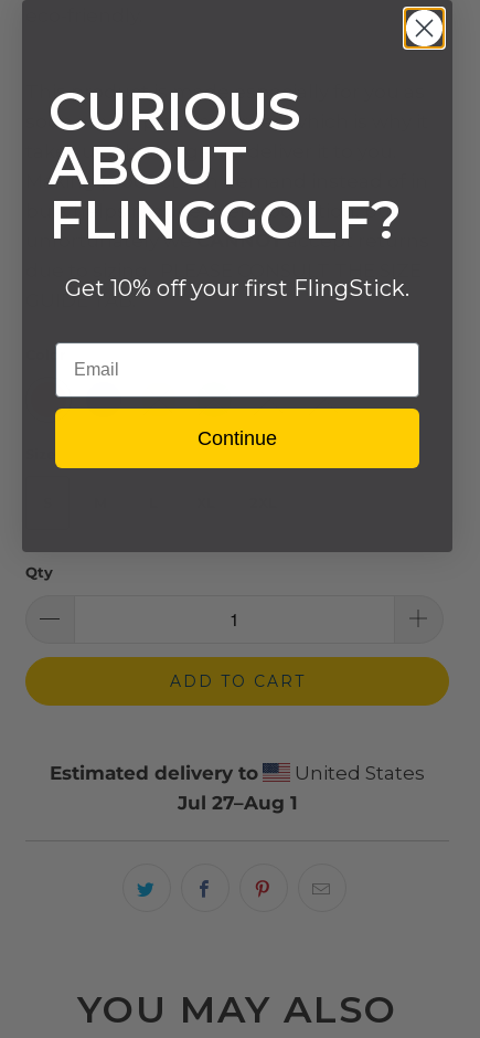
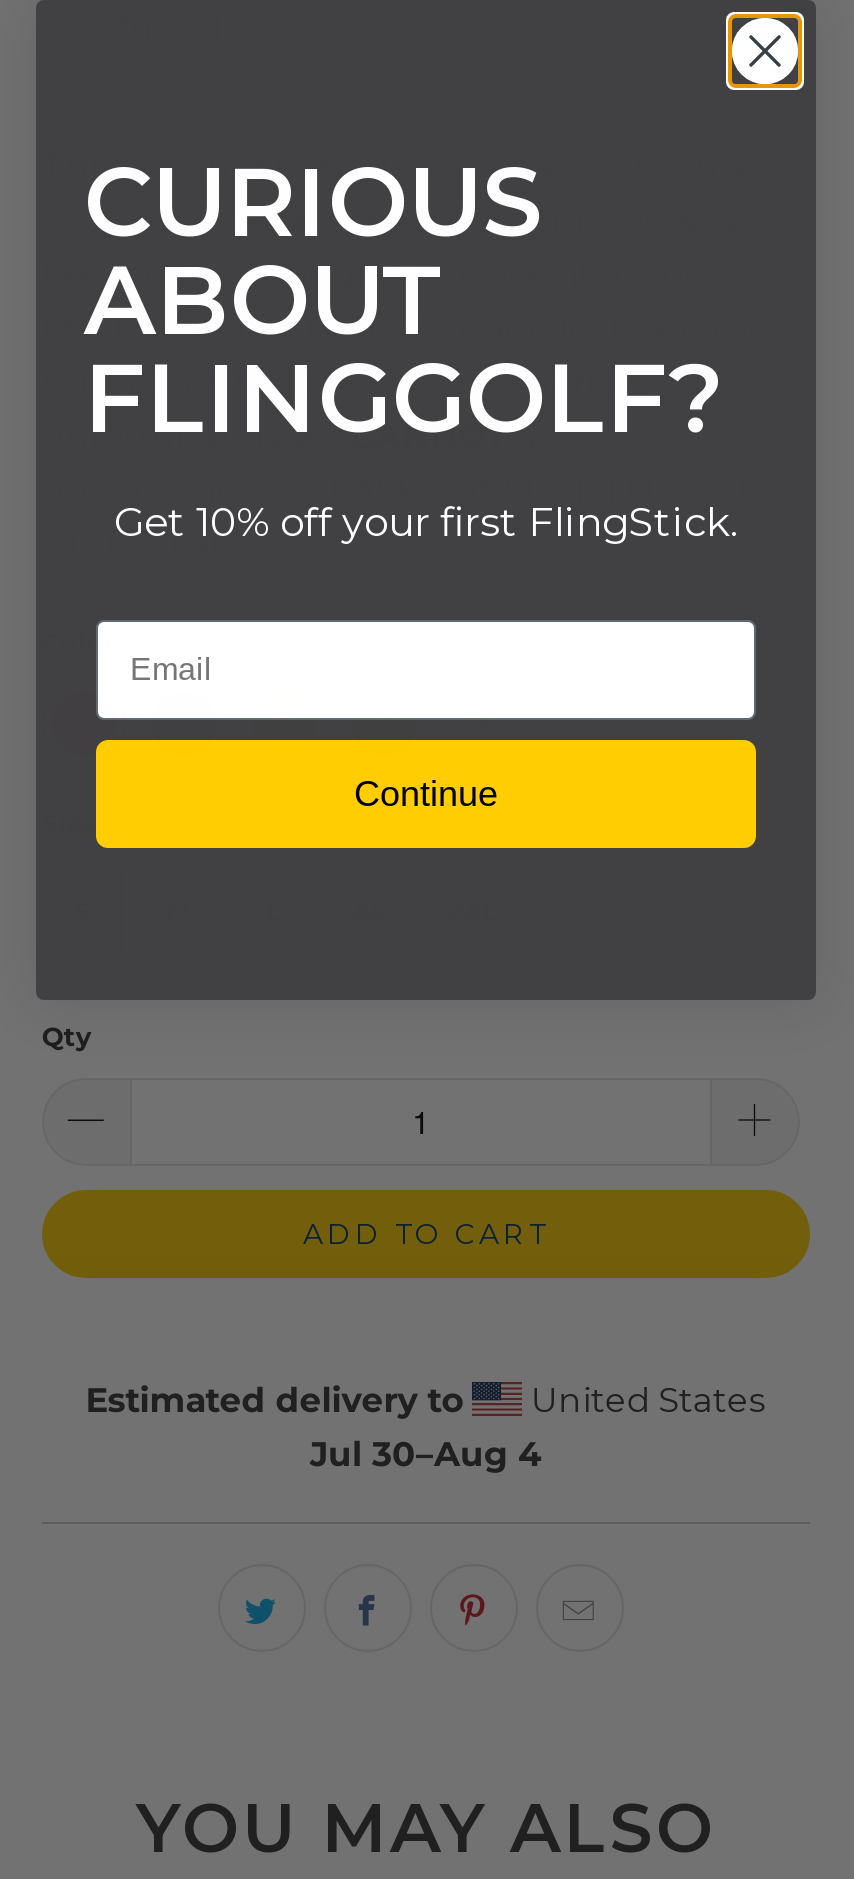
[177,791,297,814] Jul 27–Aug 1 -> [310,1433,542,1473] Jul 30–Aug 4

